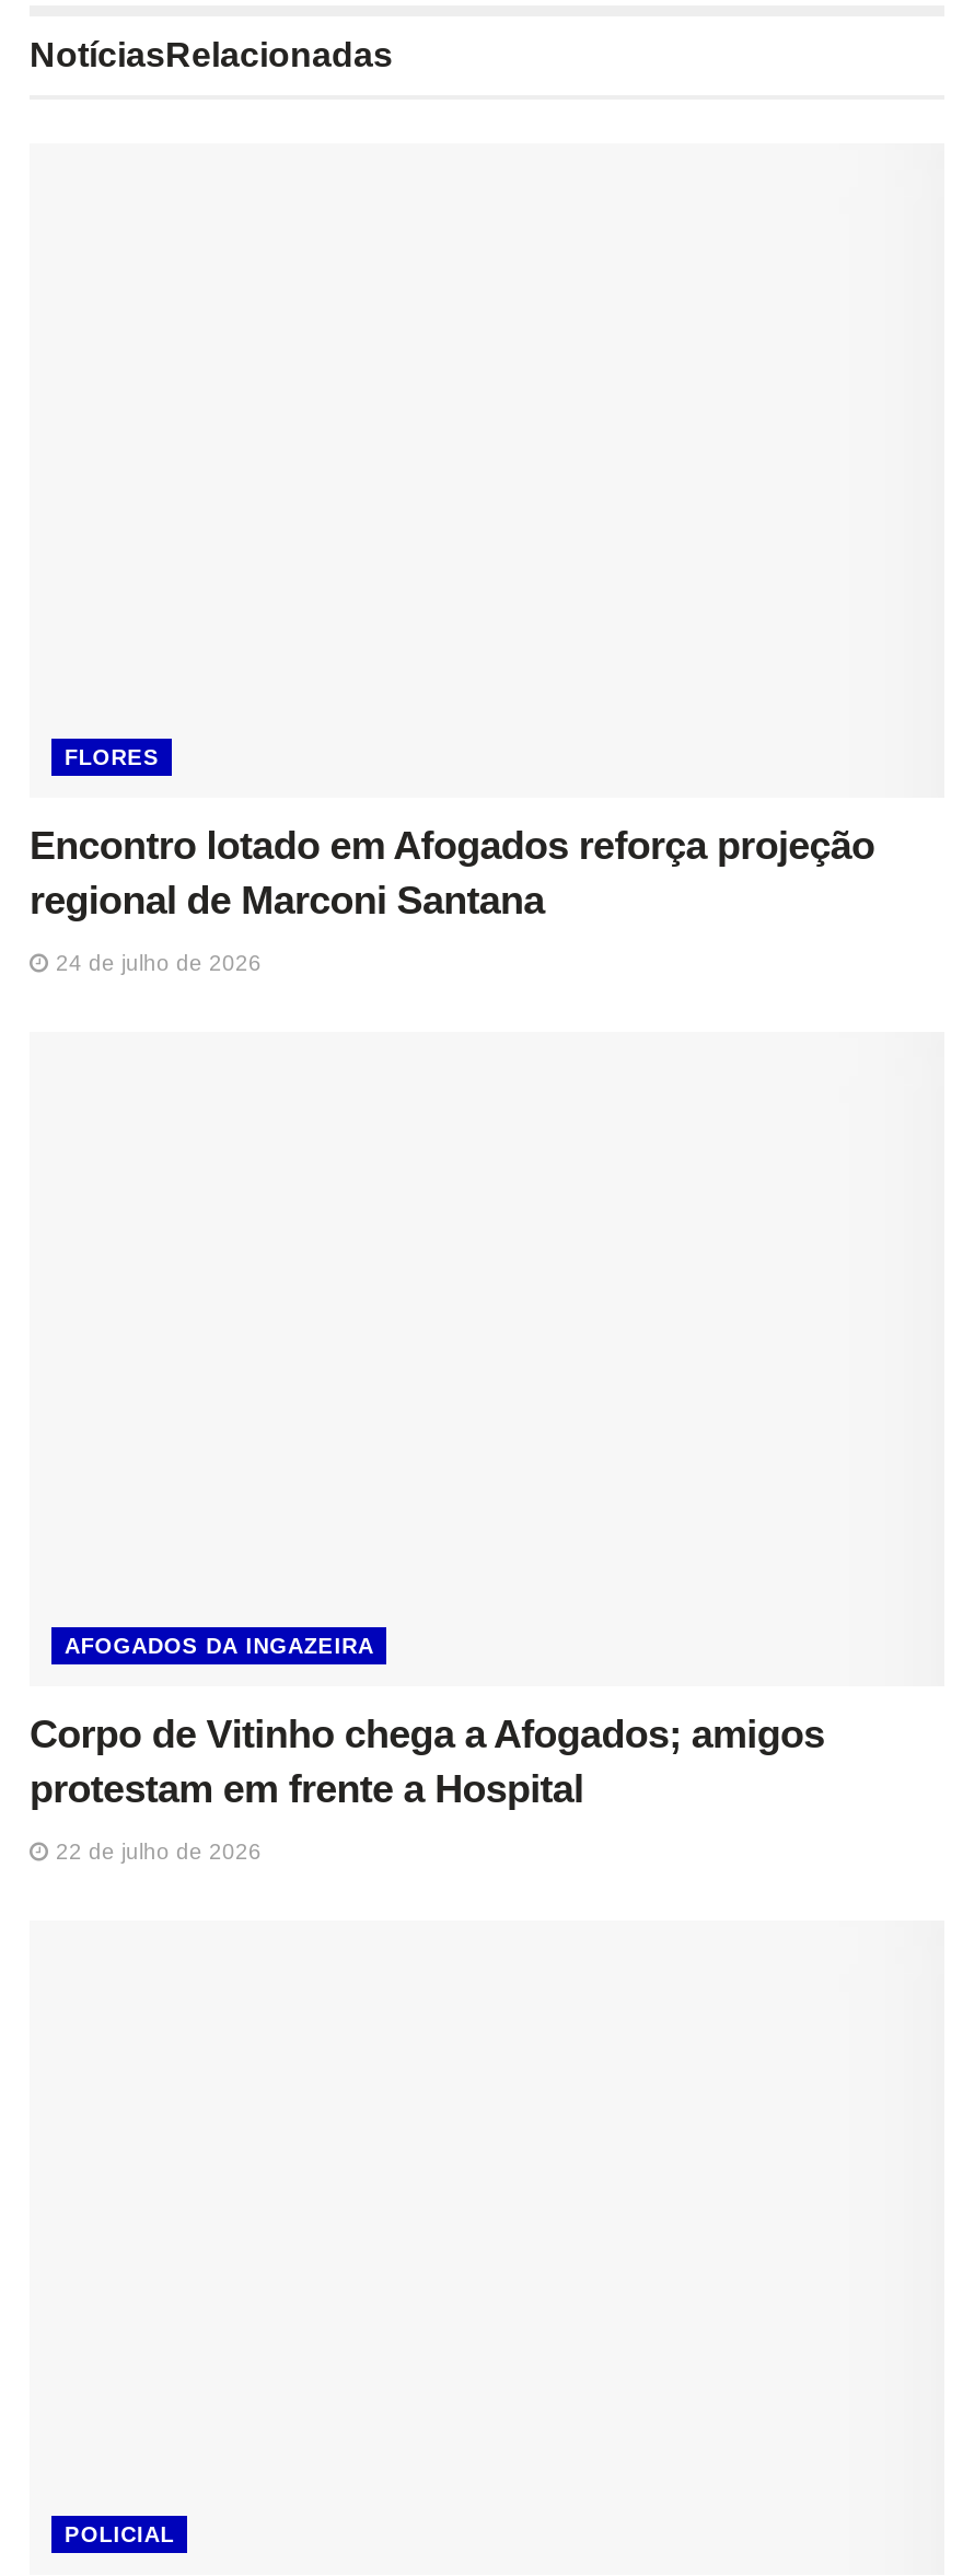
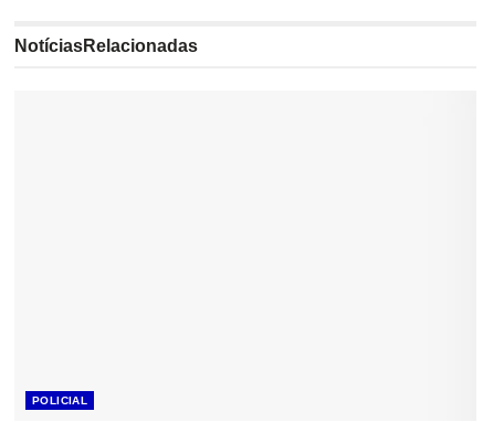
[30,745,875,975] FLORES | Encontro lotado em Afogados reforça projeção | regional de Marconi Santana | 24 de julho de 2026 -> none
[30,1634,824,1864] AFOGADOS DA INGAZEIRA | Corpo de Vitinho chega a Afogados; amigos | protestam em frente a Hospital | 22 de julho de 2026 -> none

